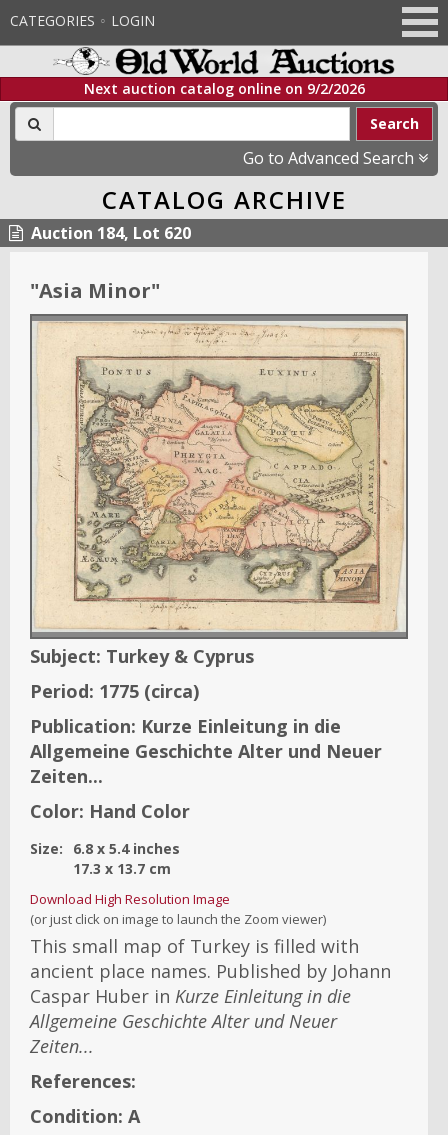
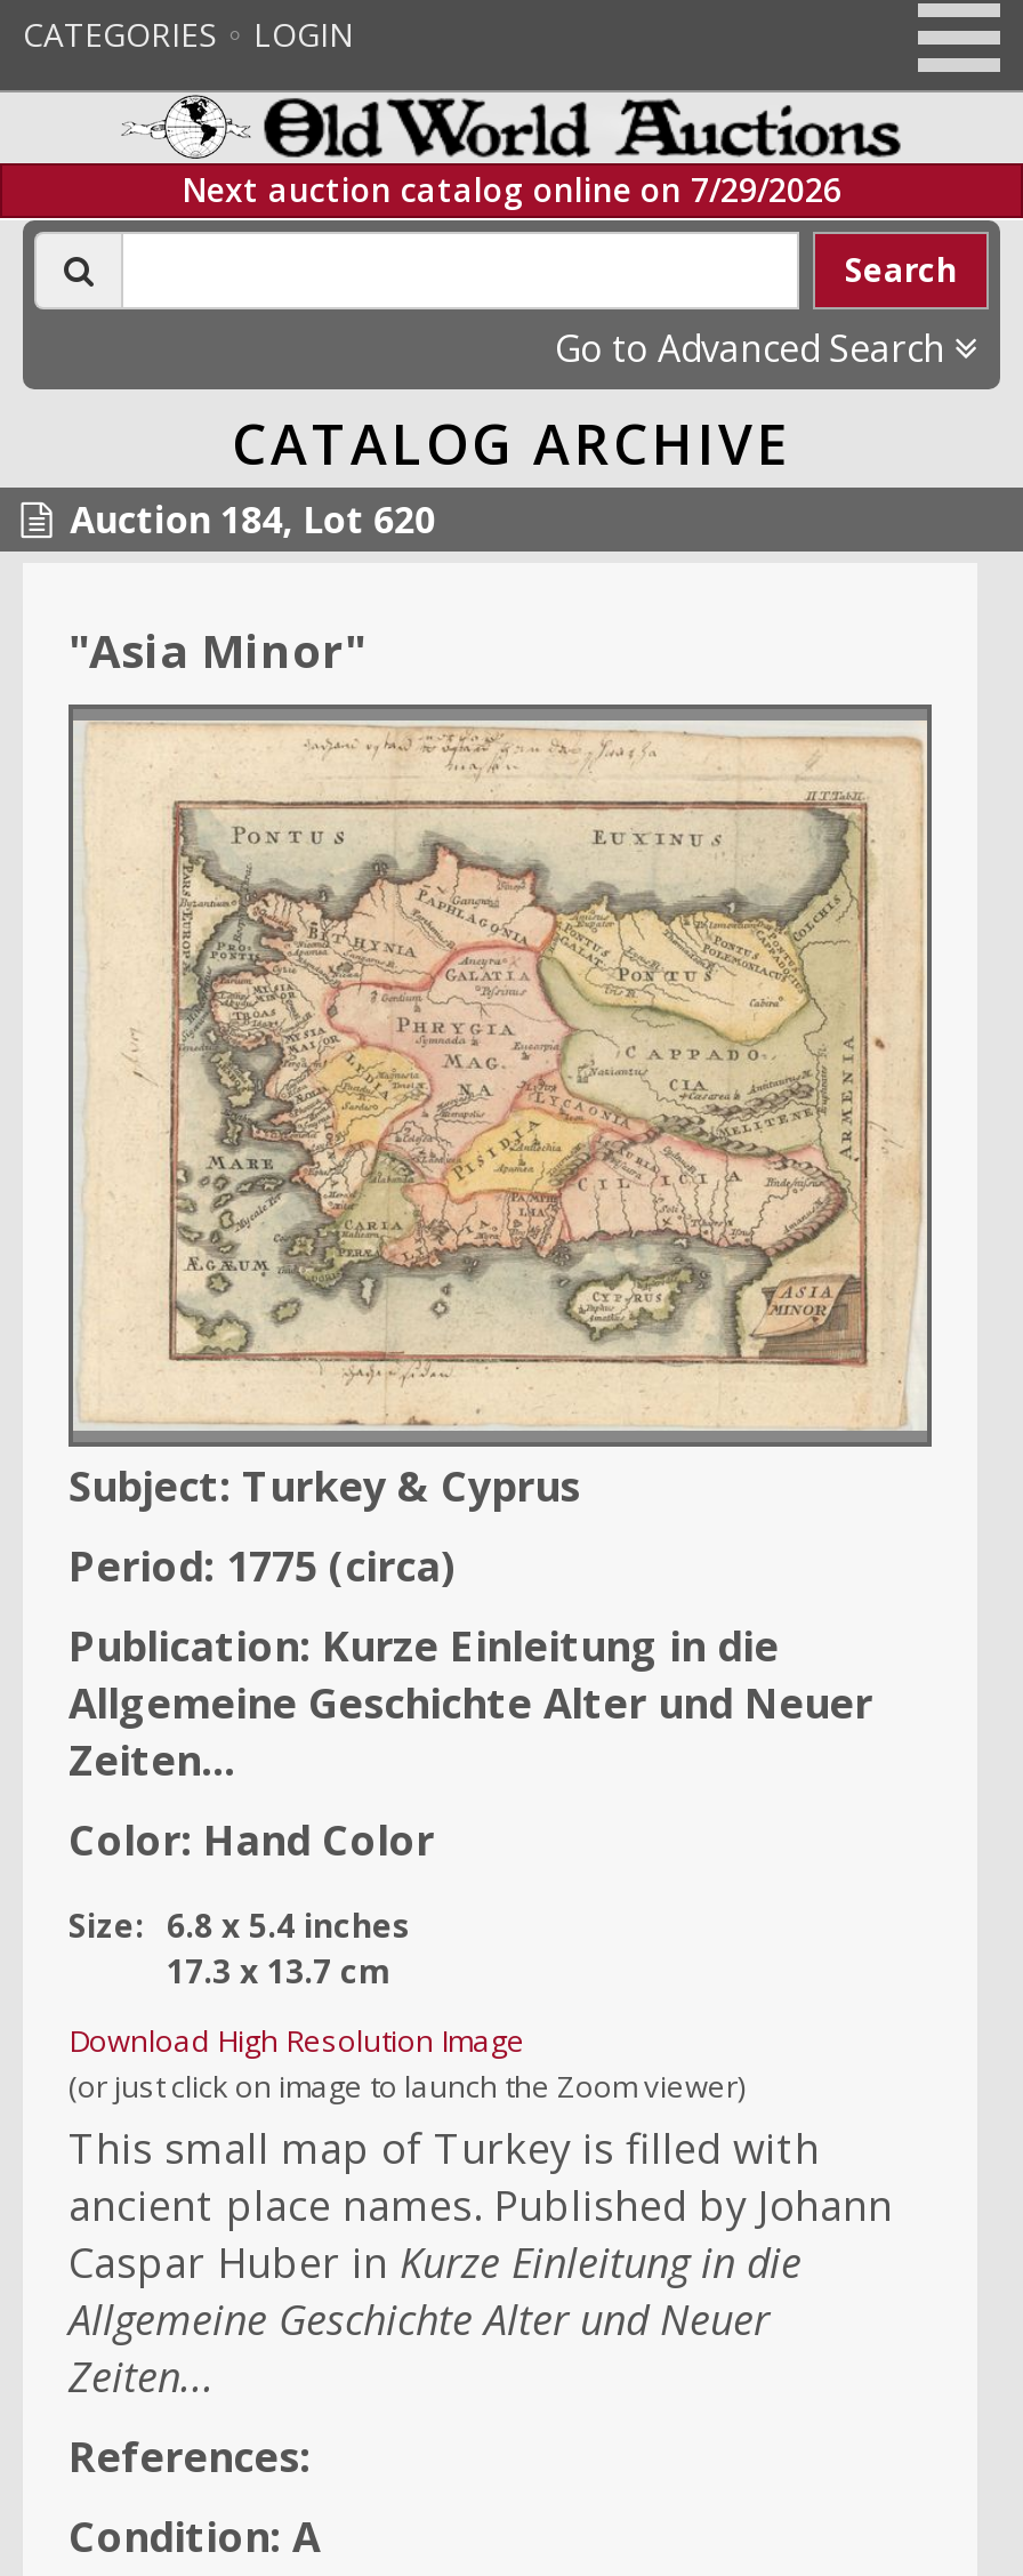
[83,79,364,98] Next auction catalog online on 9/2/2026 -> [182,168,841,211] Next auction catalog online on 7/29/2026

